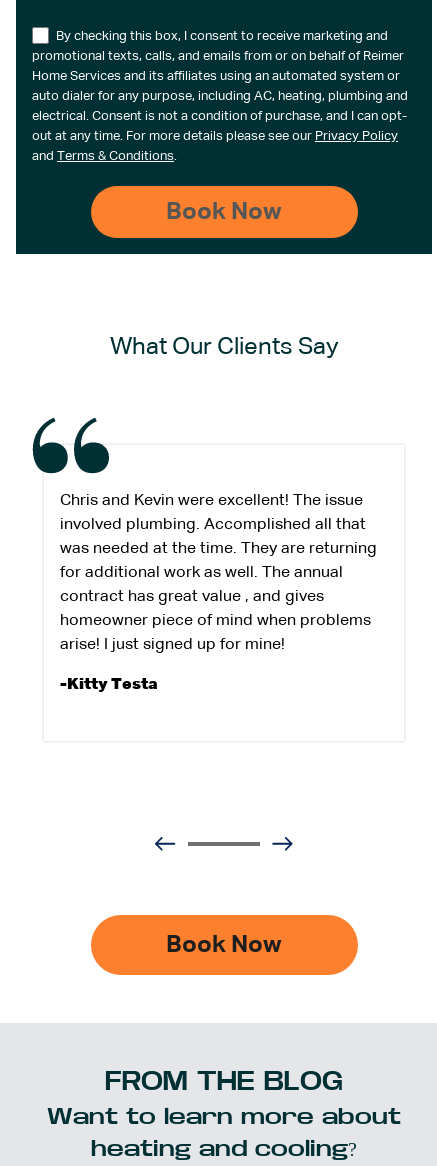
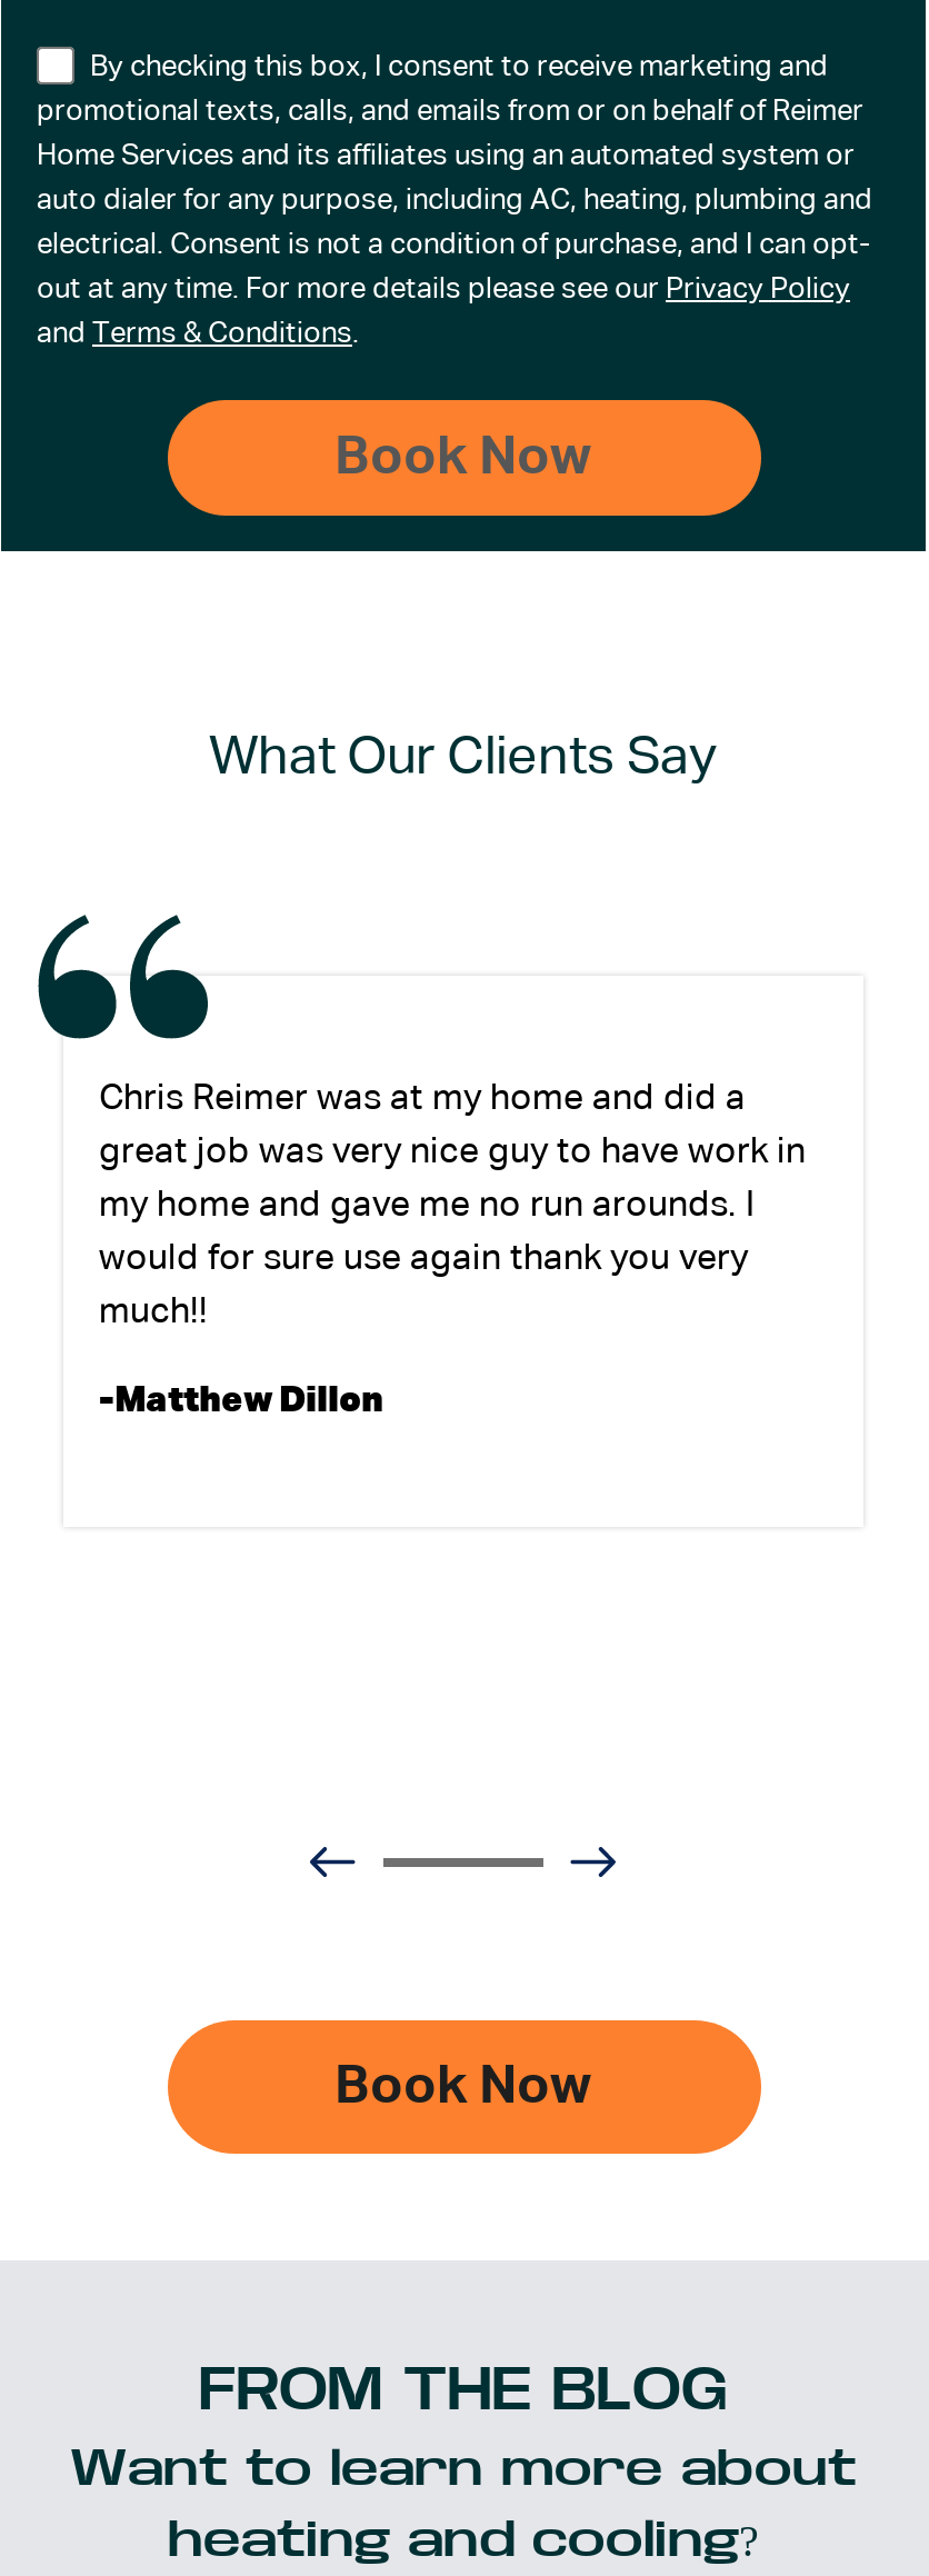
[60,493,377,693] Chris and Kevin were excellent! The issue | involved plumbing. Accomplished all that | was needed at the time. They are returning | for additional work as well. The annual | contract has great value , and gives | homeowner piece of mind when problems | arise! I just signed up for mine! | -Kitty Testa -> [99,1082,806,1420] Chris Reimer was at my home and did a | great job was very nice guy to have work in | my home and gave me no run arounds. I | would for sure use again thank you very | much!! | -Matthew Dillon

